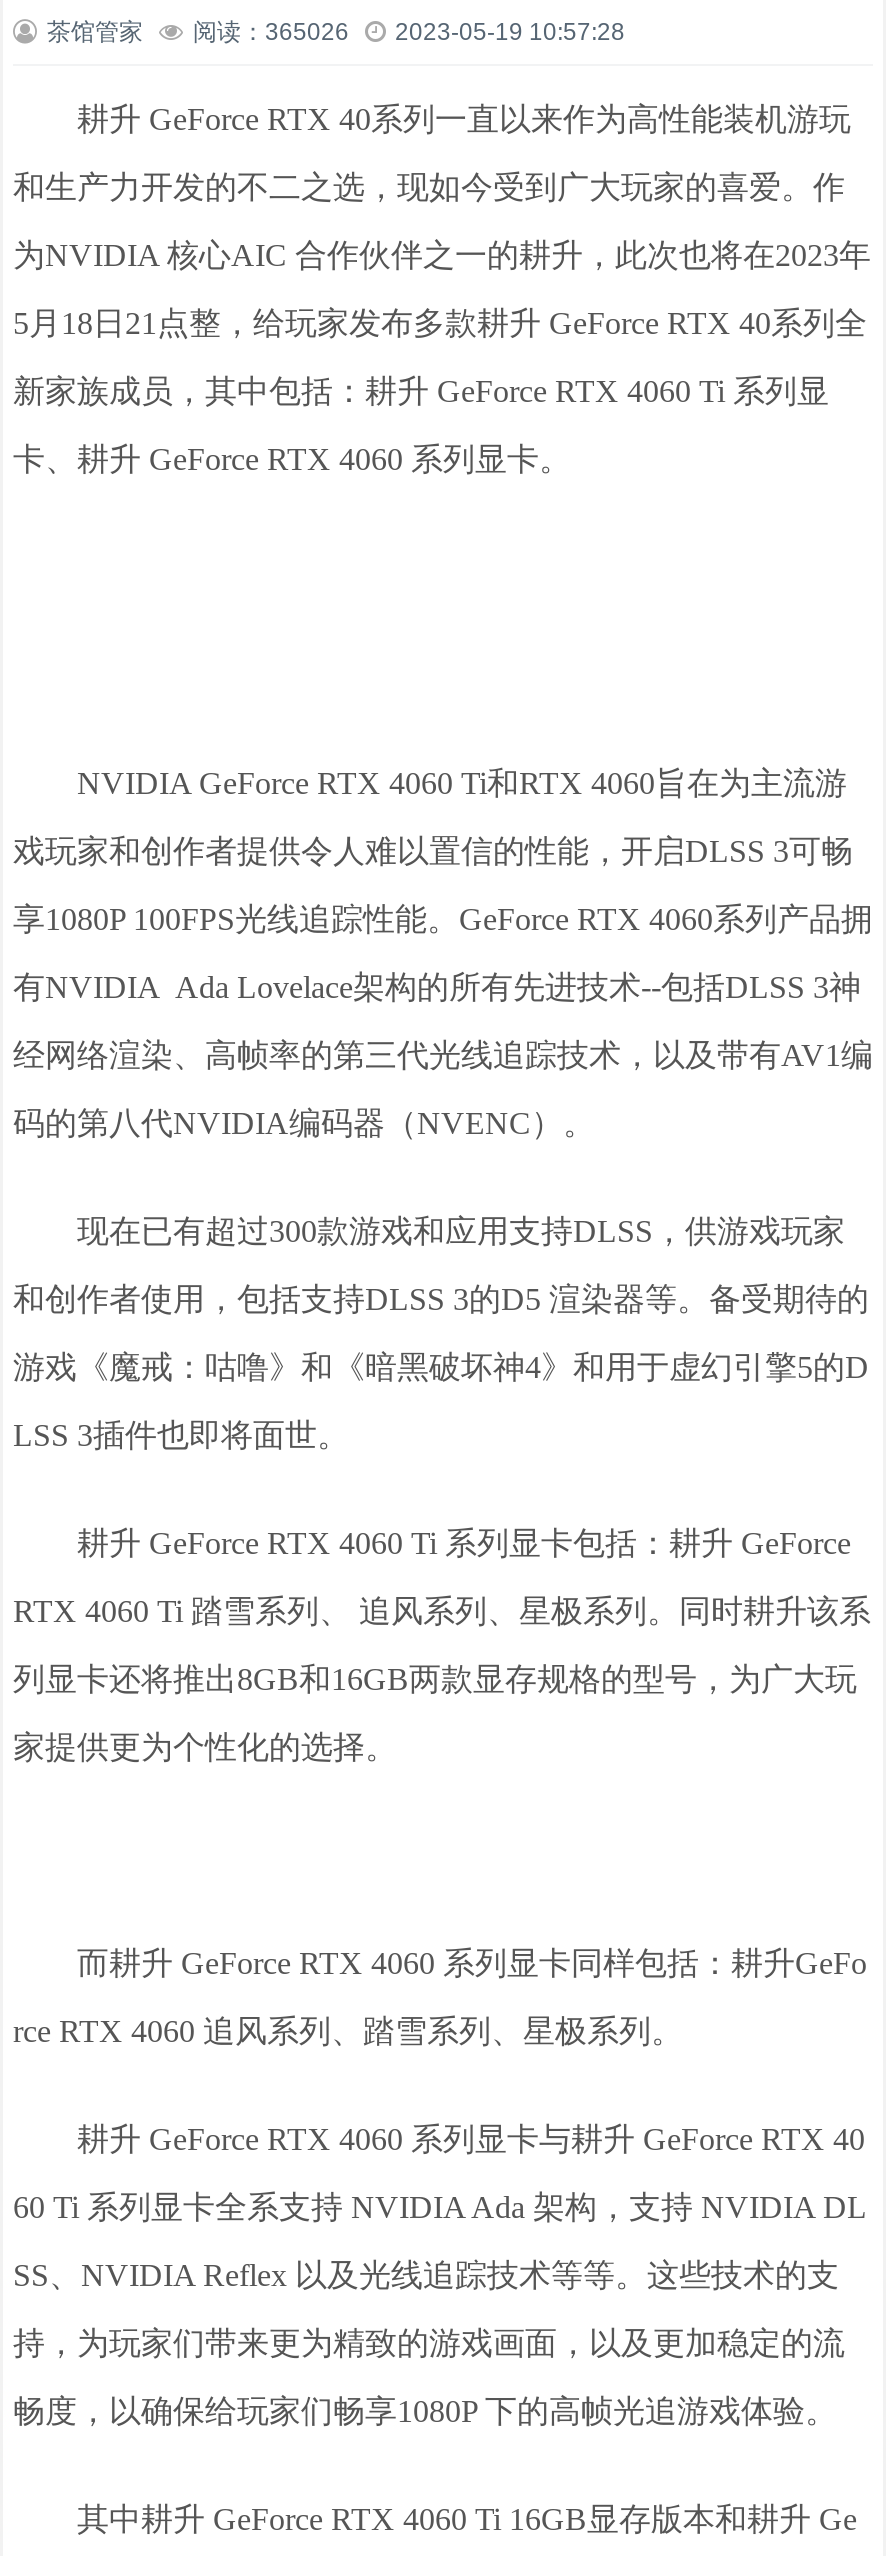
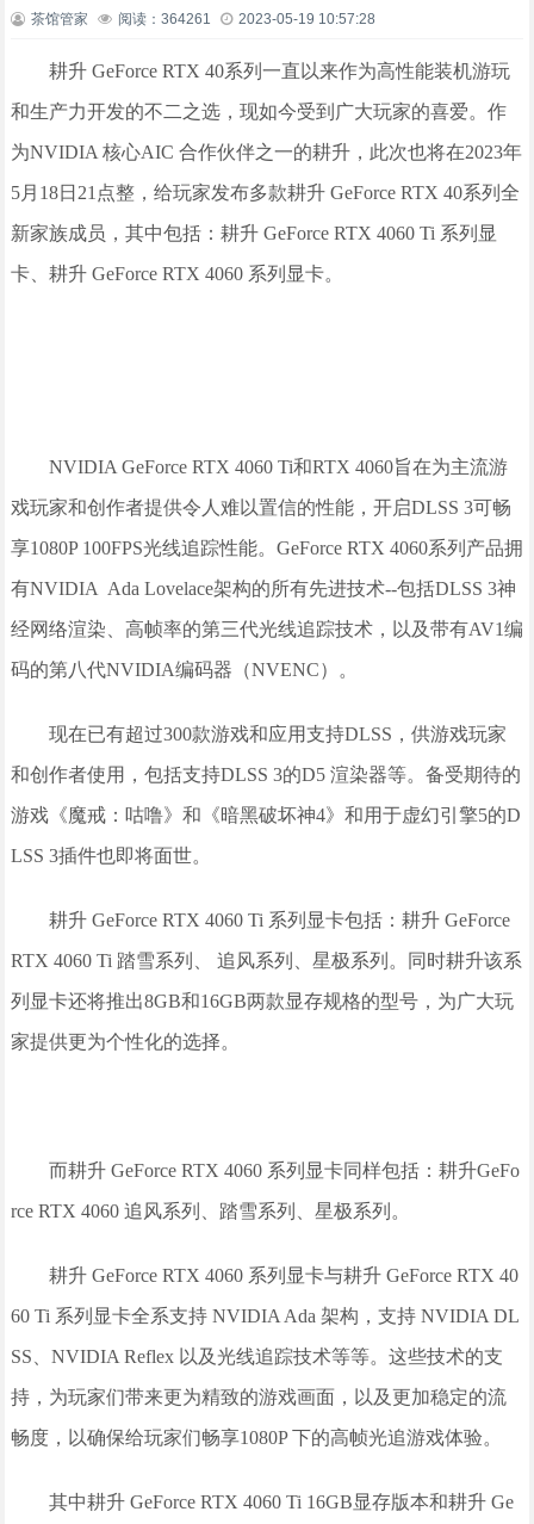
[47,18,625,46] 茶馆管家 阅读：365026 2023-05-19 10:57:28 -> [31,11,375,27] 茶馆管家 阅读：364261 2023-05-19 10:57:28

